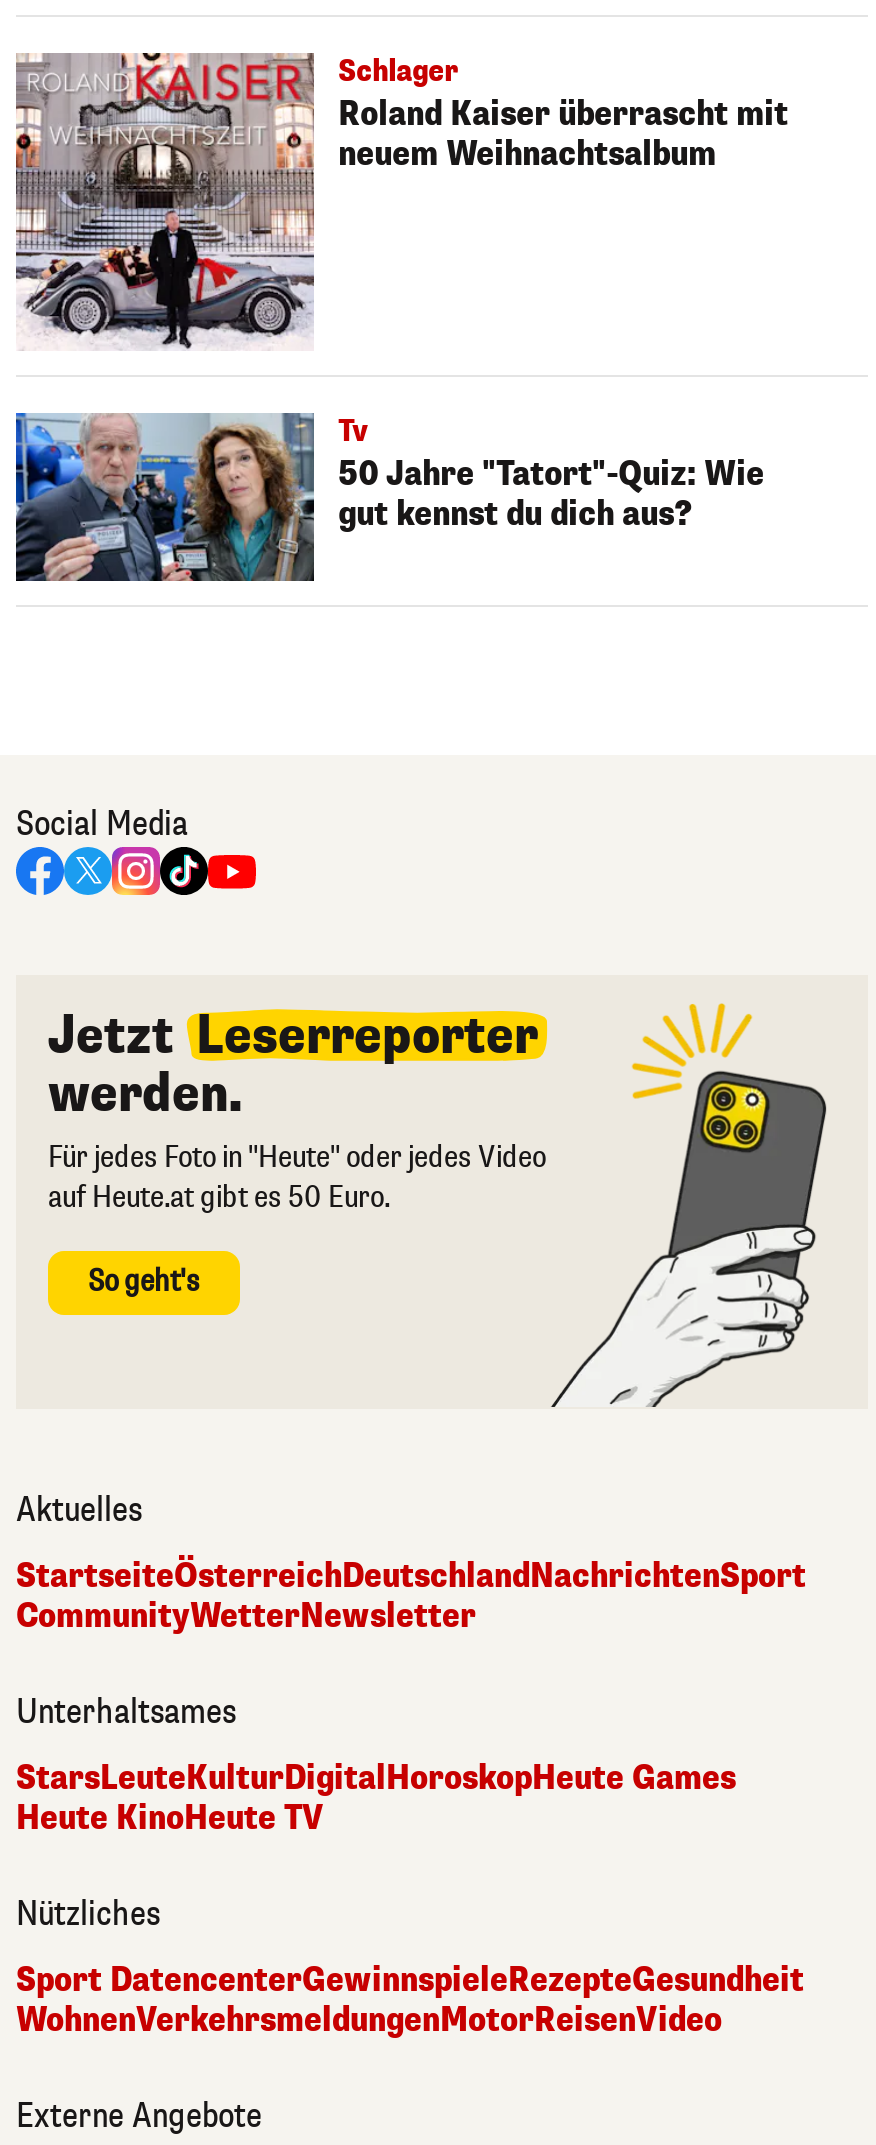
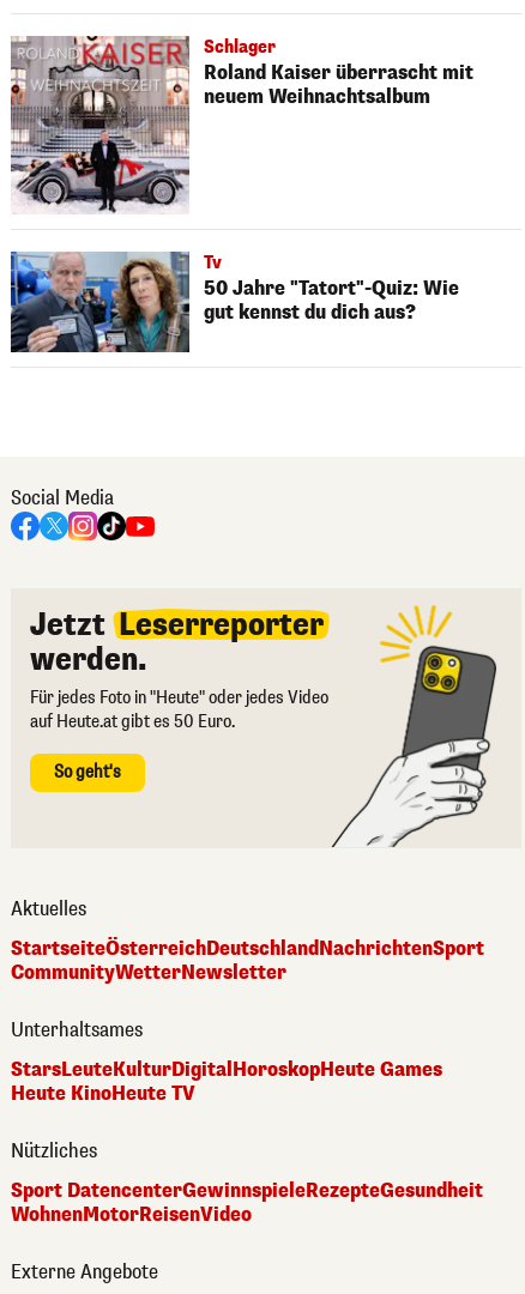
[16,1999,722,2041] WohnenVerkehrsmeldungenMotorReisenVideo -> [11,1202,252,1227] WohnenMotorReisenVideo

